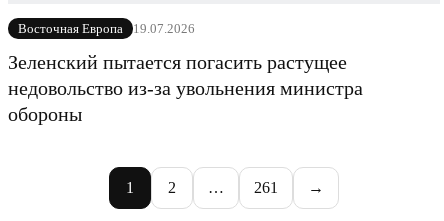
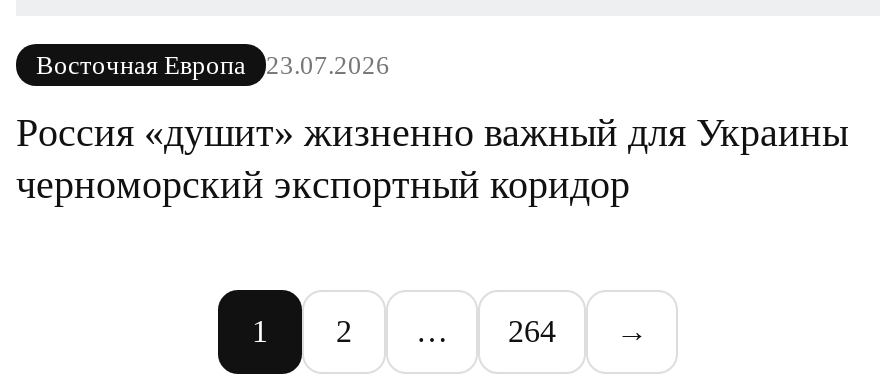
[18,20,195,36] Восточная Европа 19.07.2026 -> [36,49,390,80] Восточная Европа 23.07.2026
[8,51,363,125] Зеленский пытается погасить растущее | недовольство из-за увольнения министра | обороны -> [16,110,848,206] Россия «душит» жизненно важный для Украины | черноморский экспортный коридор
[254,179,278,196] 261 -> [508,314,556,348] 264

